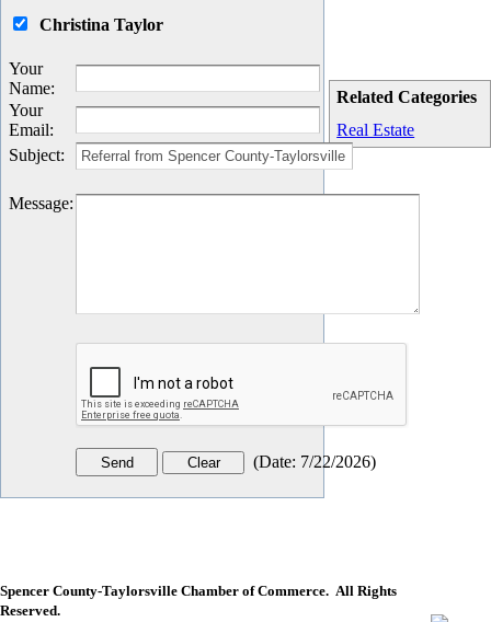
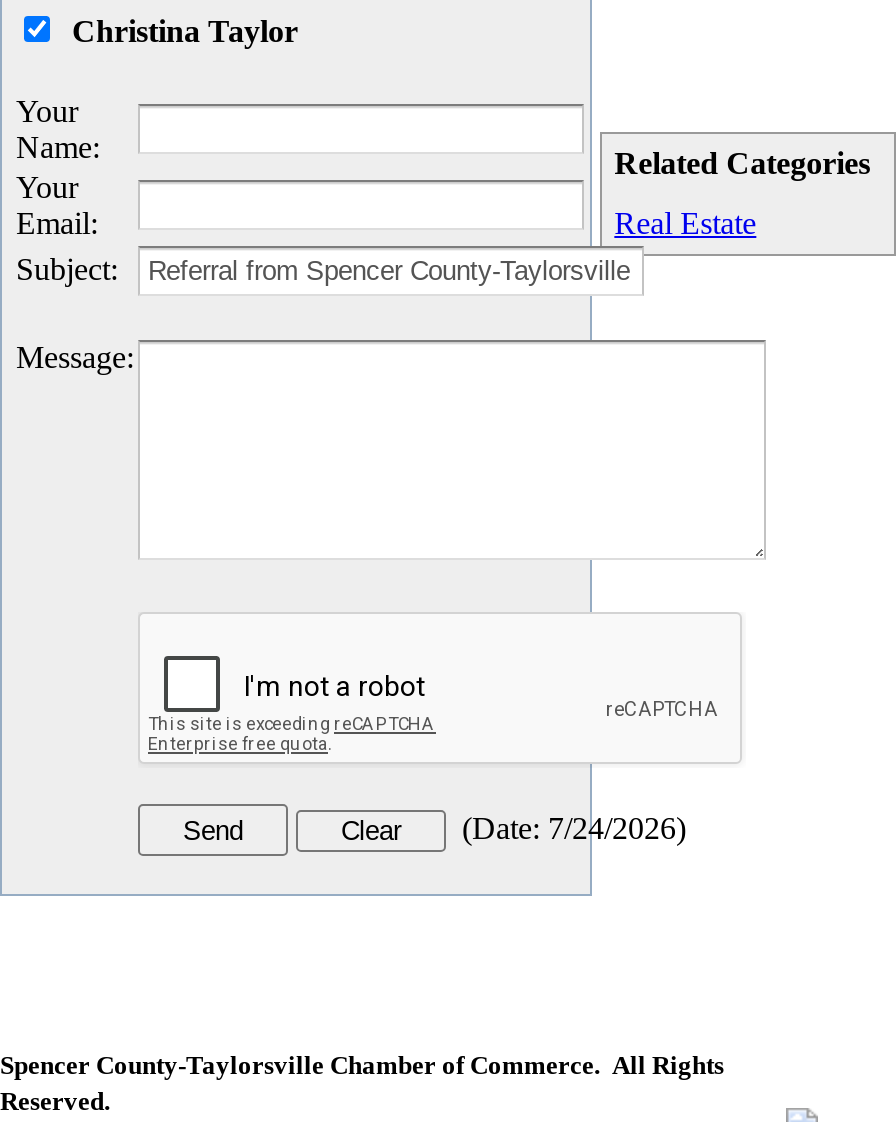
[244,452,376,471] (Date: 7/22/2026) -> [446,812,686,846] (Date: 7/24/2026)

